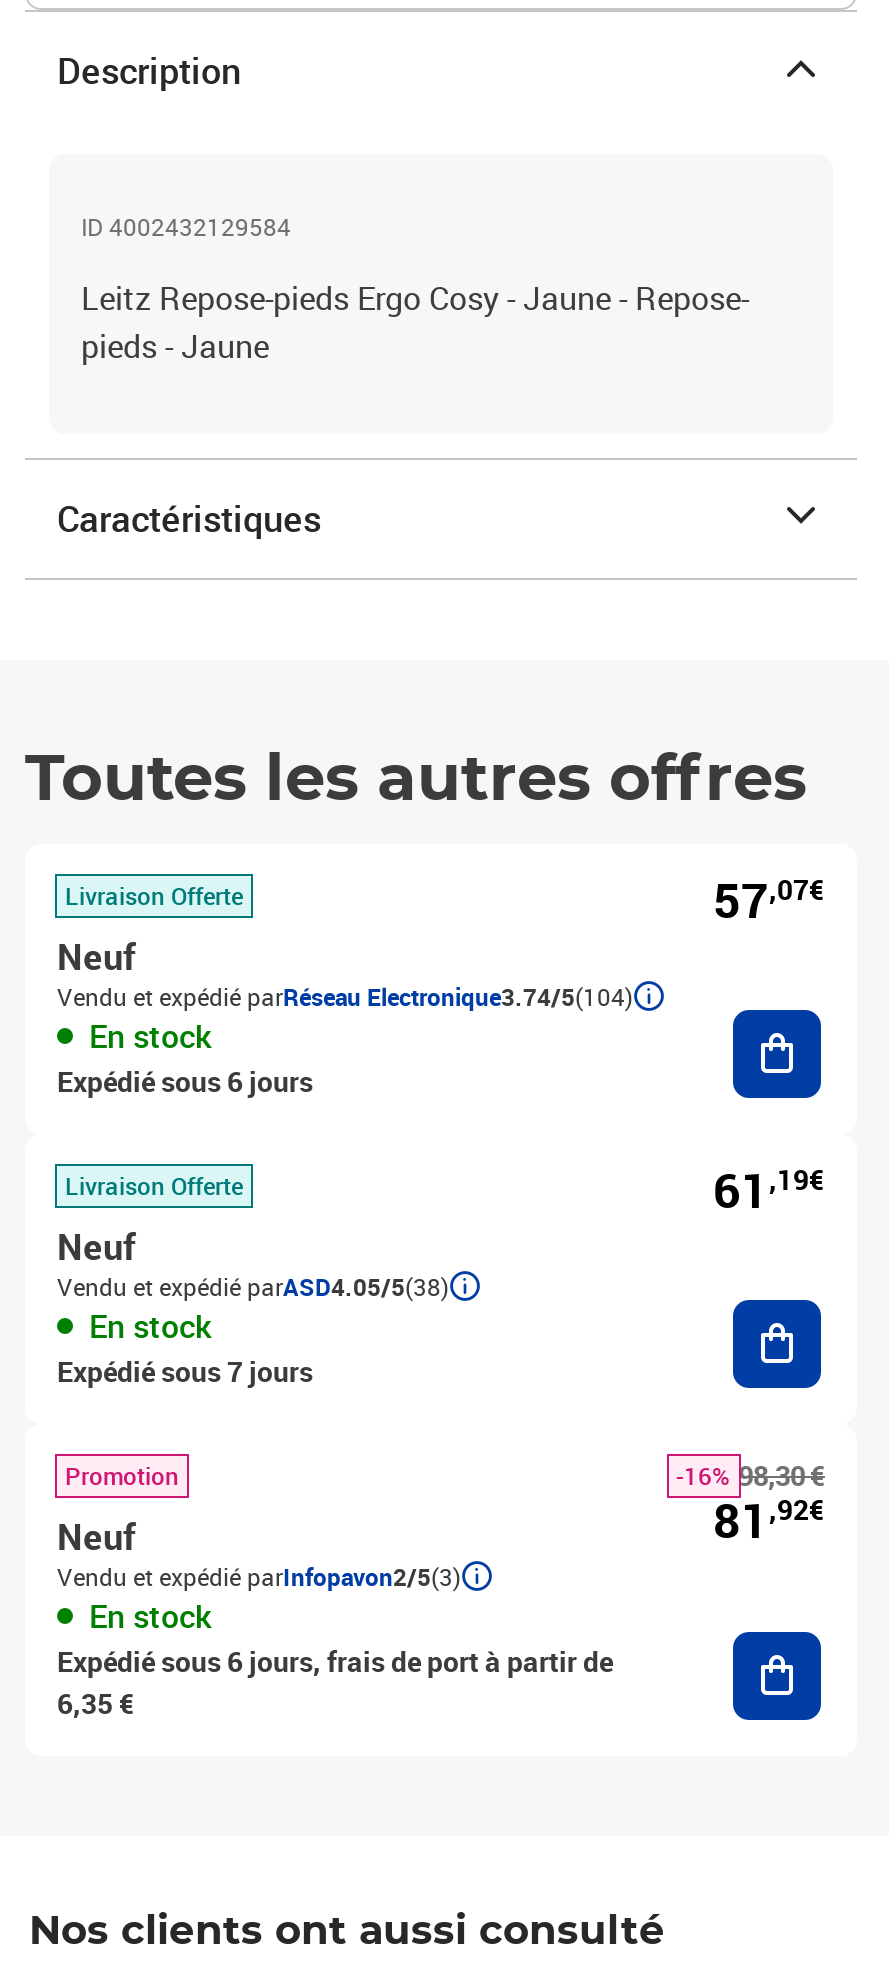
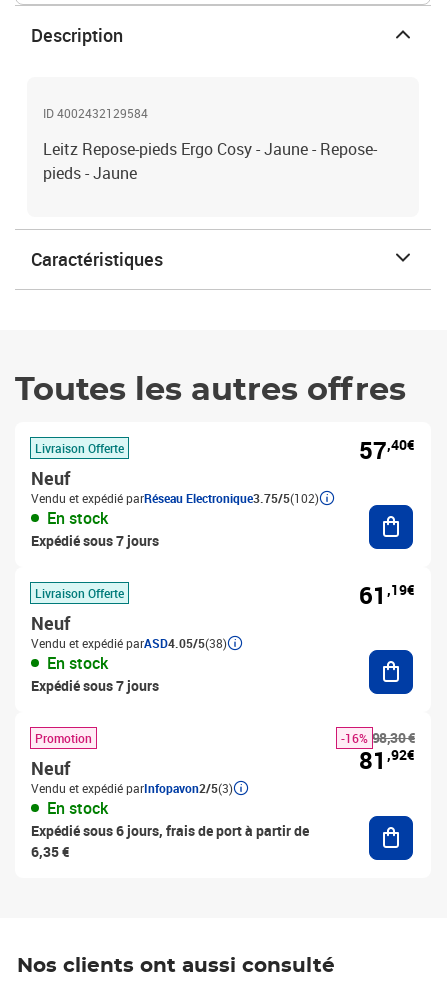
[713,868,825,932] 57,07€ -> [359,434,415,466] 57,40€
[57,980,633,1012] Vendu et expédié parRéseau Electronique3.74/5(104) -> [31,490,319,506] Vendu et expédié parRéseau Electronique3.75/5(102)
[57,1062,313,1100] Expédié sous 6 jours -> [31,531,159,550] Expédié sous 7 jours

